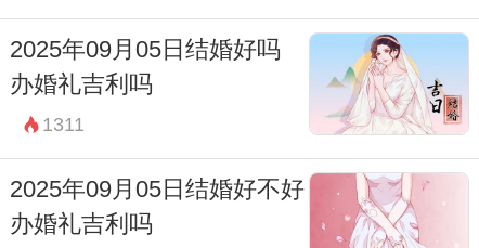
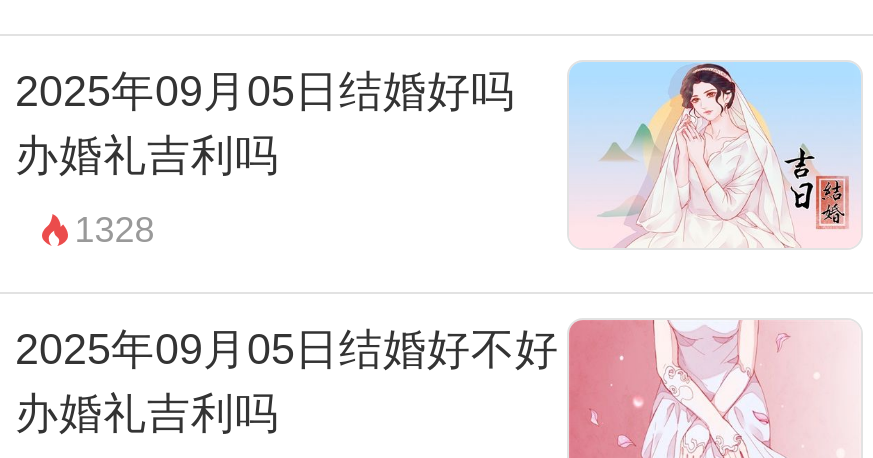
[42,114,84,136] 1311 -> [75,211,155,251] 1328

